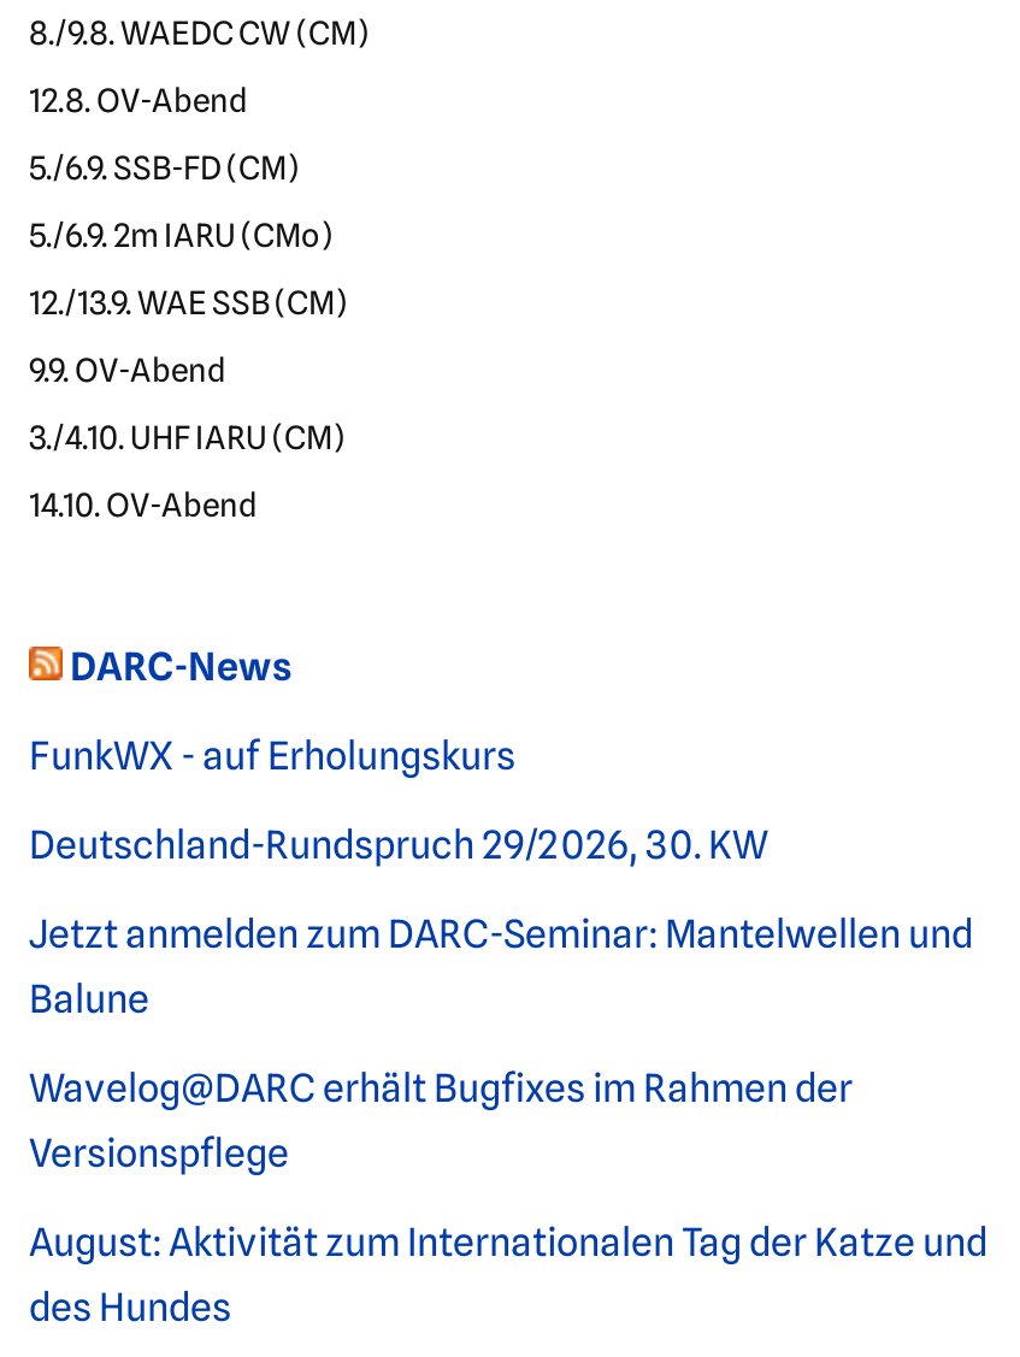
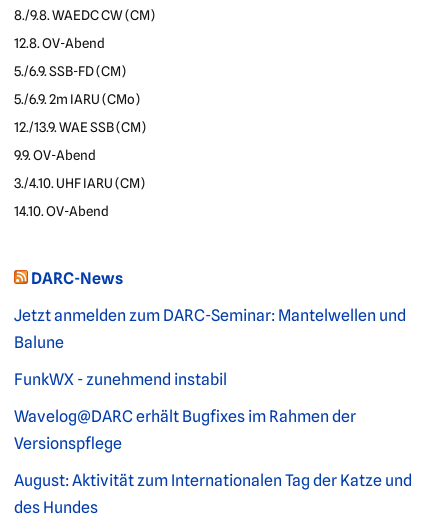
[29,733,768,868] FunkWX - auf Erholungskurs | Deutschland-Rundspruch 29/2026, 30. KW -> none
moved [29,911,973,1022] -> [14,306,406,352]: Jetzt anmelden zum DARC-Seminar: Mantelwellen und | Balune
none -> [14,370,227,389] FunkWX - zunehmend instabil

